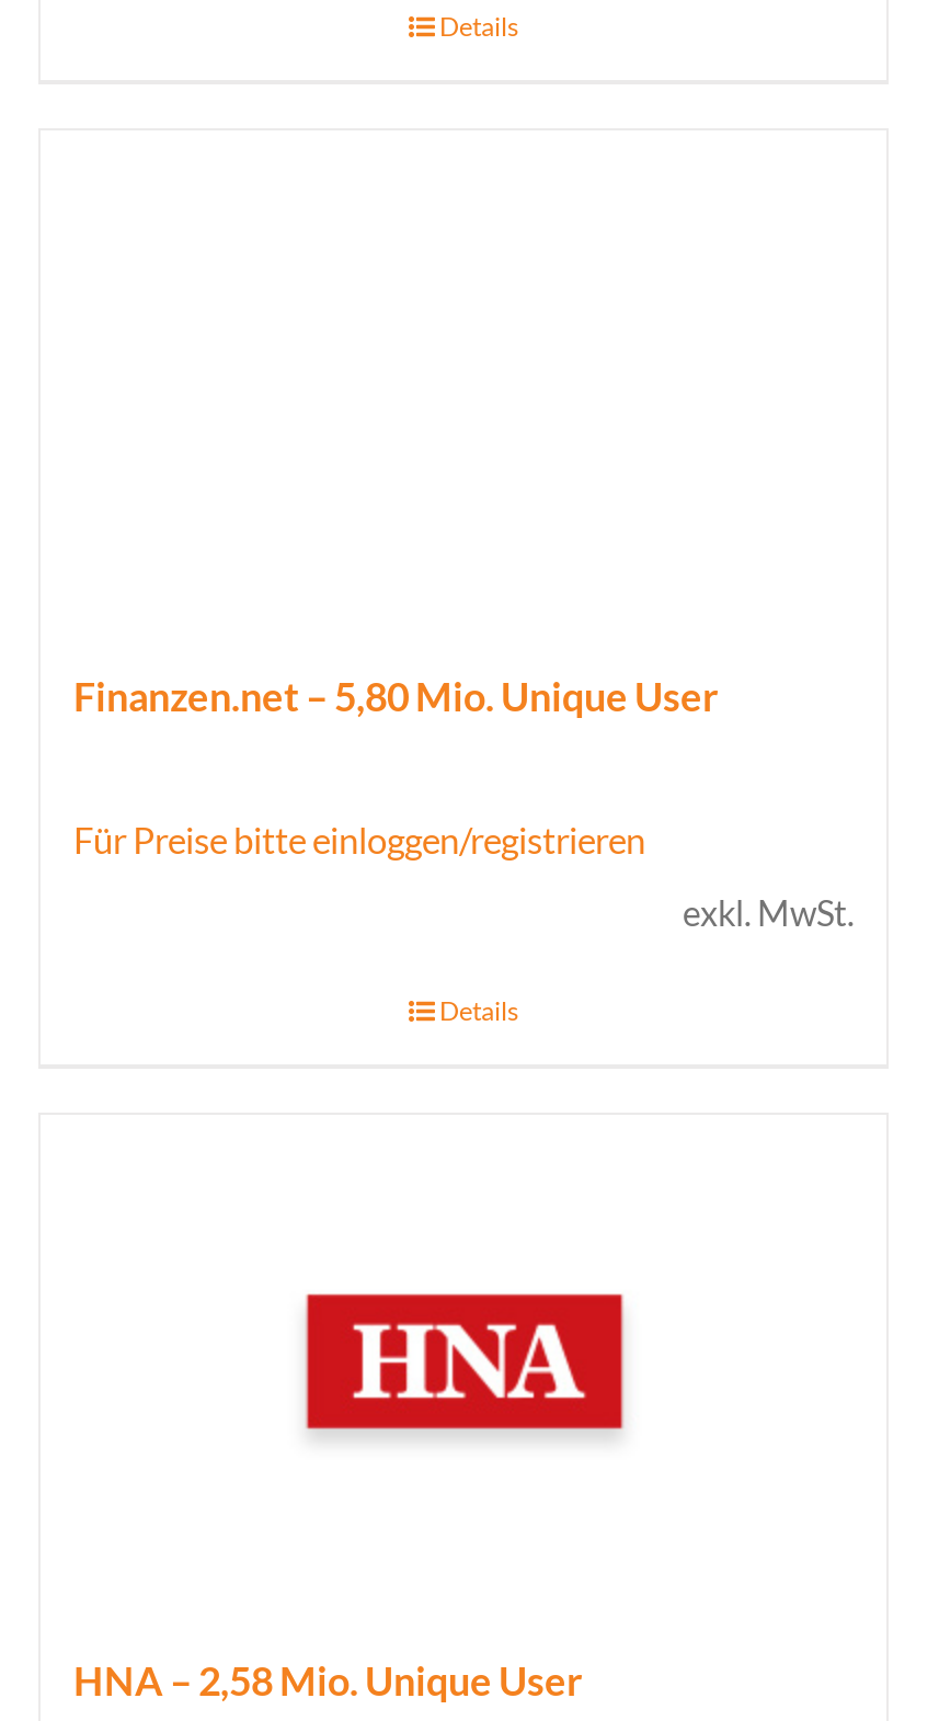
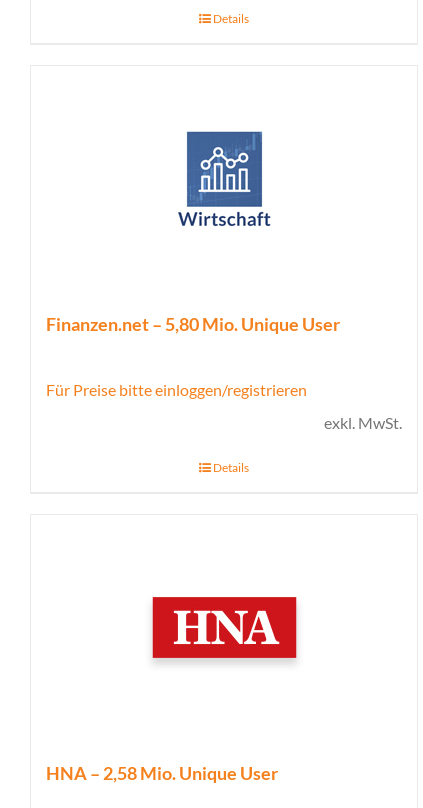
none -> [177,131,271,227] [image]

